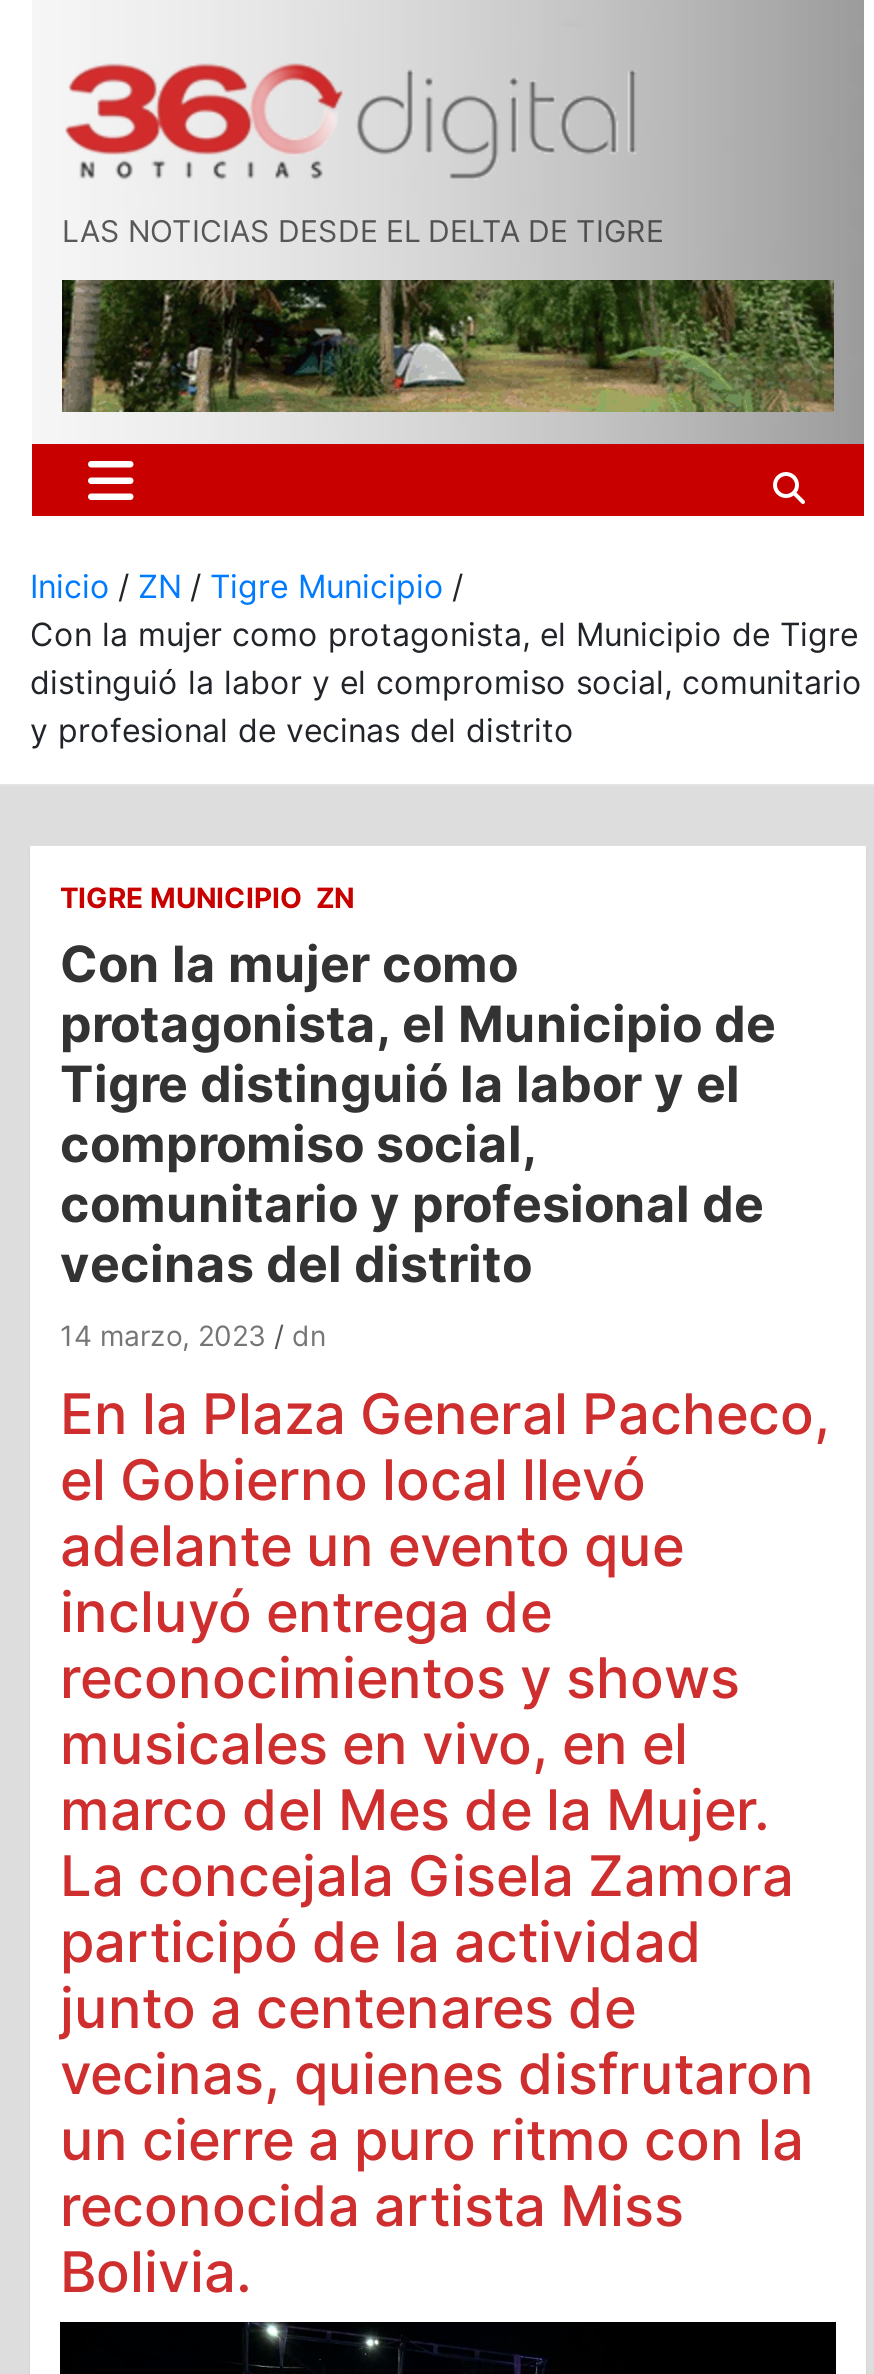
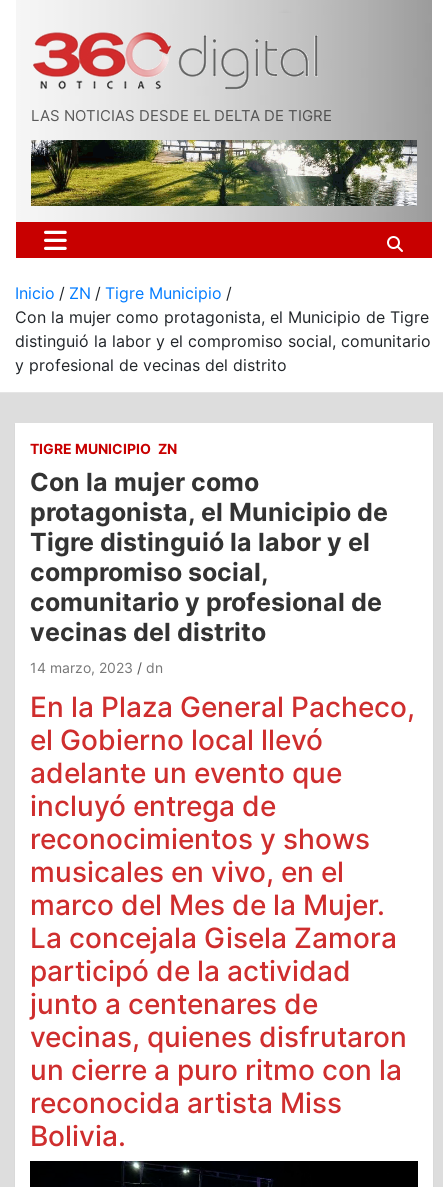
[60,278,836,414] [image] -> [30,139,418,207] [image]

